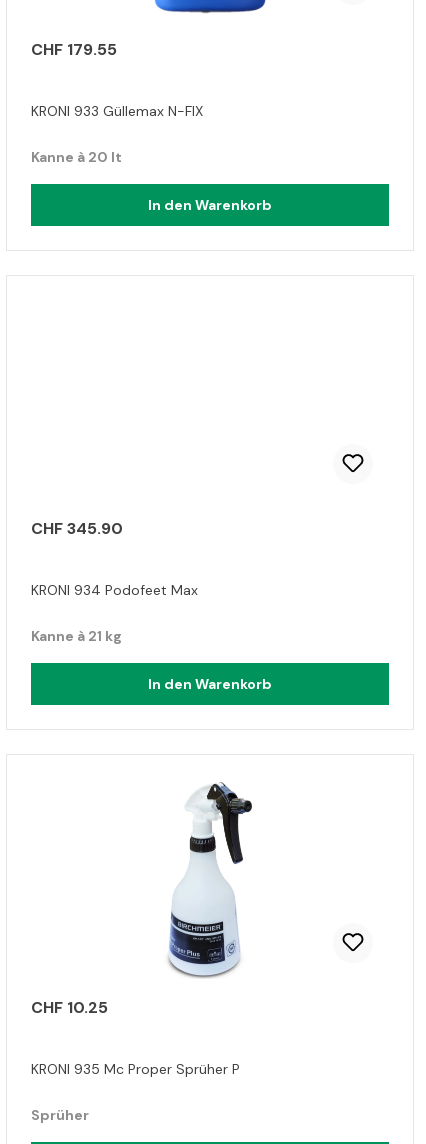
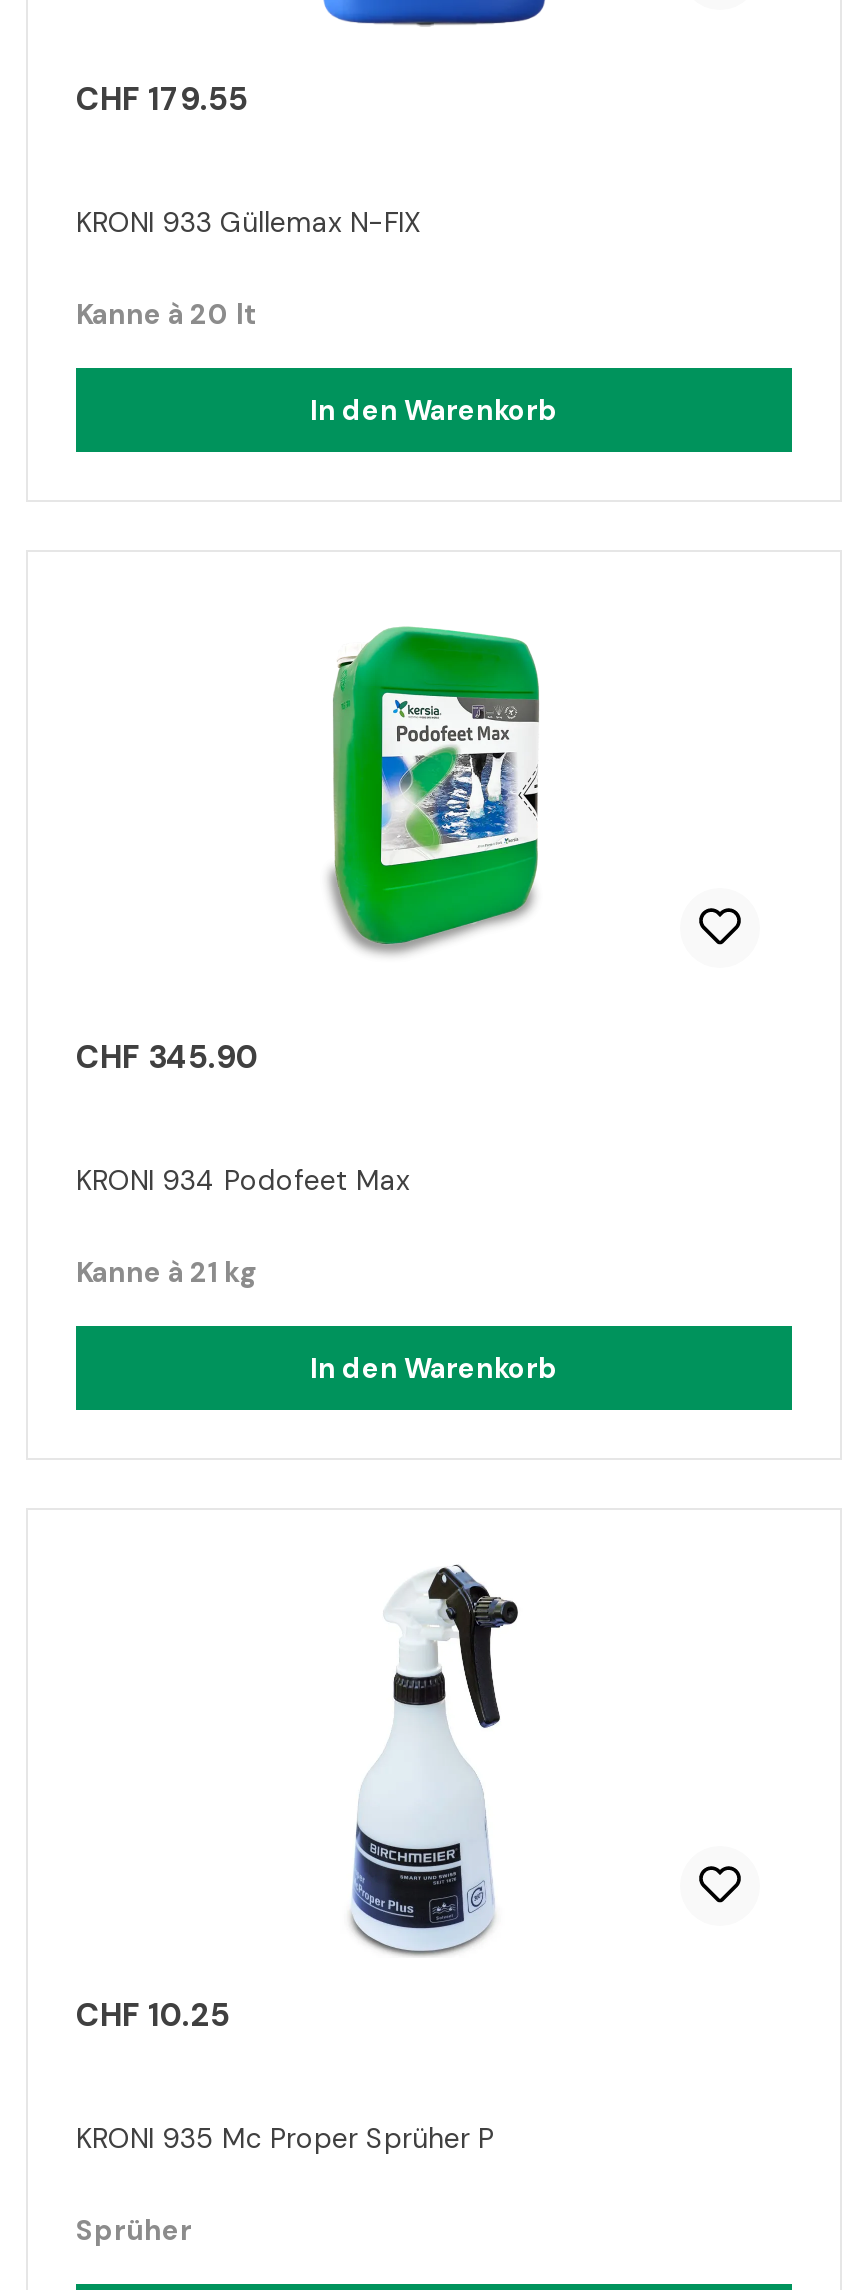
none -> [328,626,542,956] [image]

